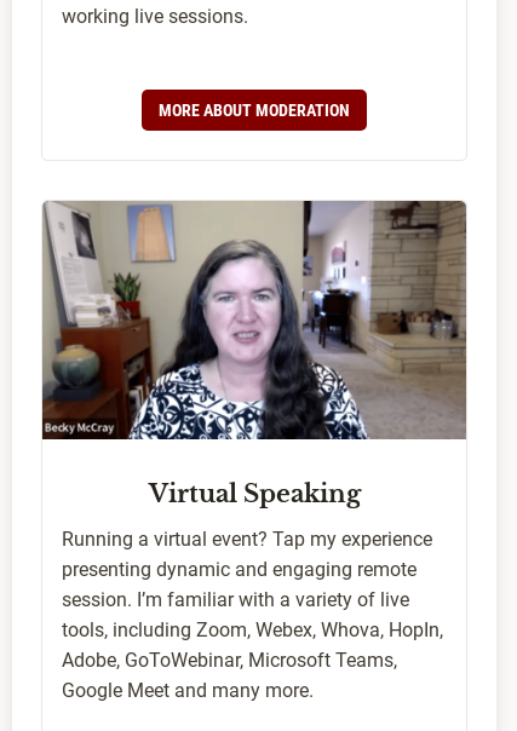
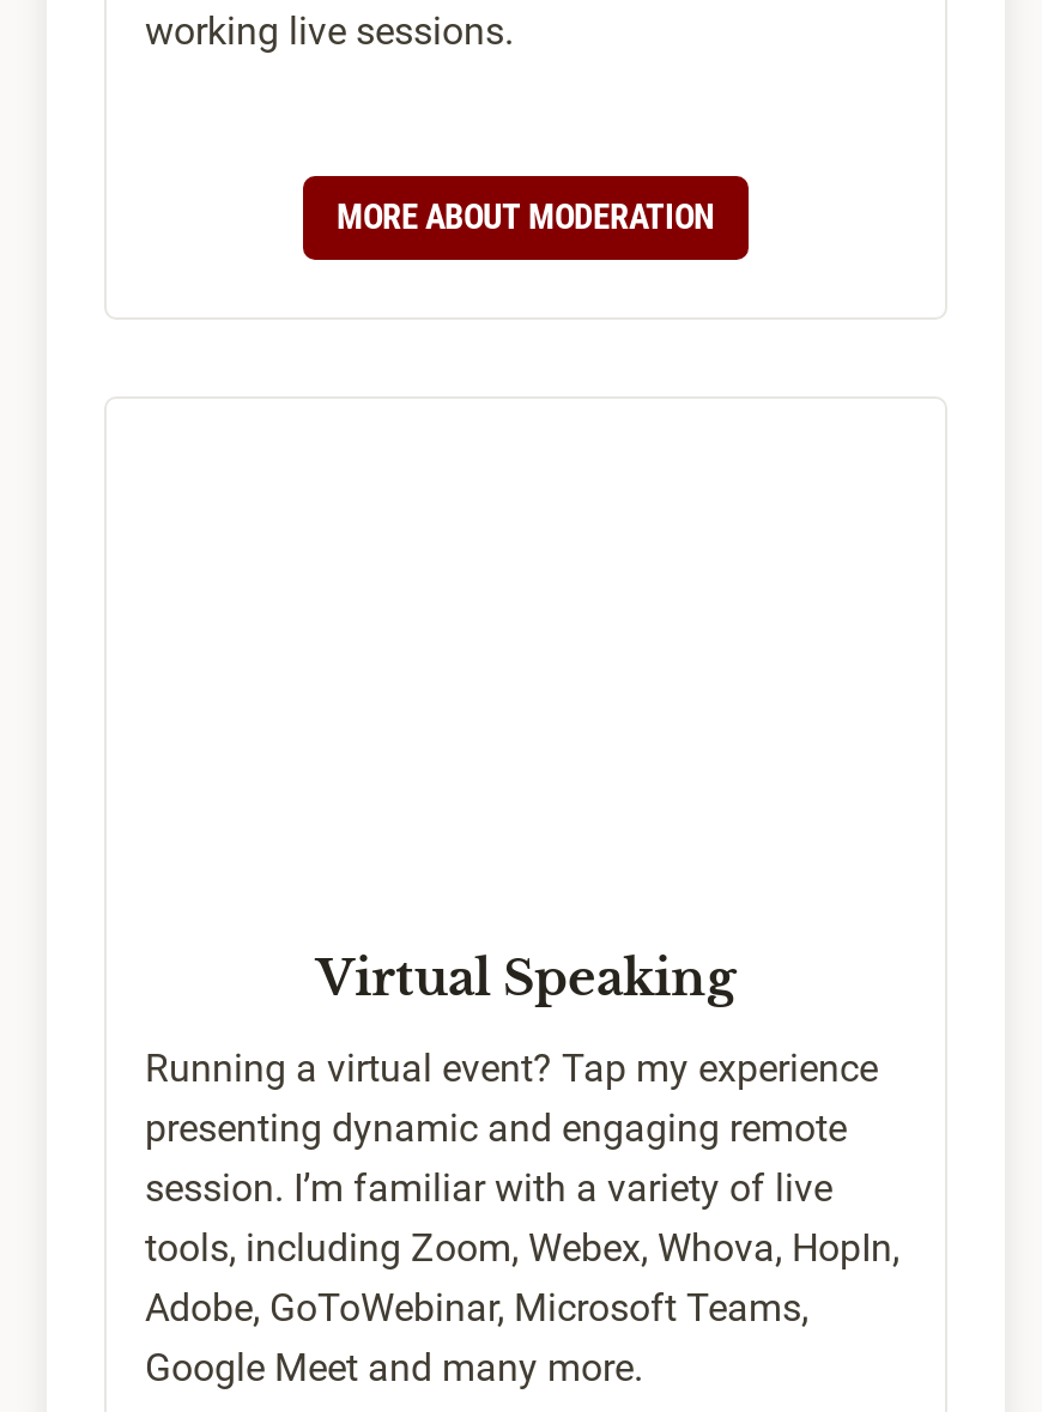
[41,200,467,441] [image] -> none

